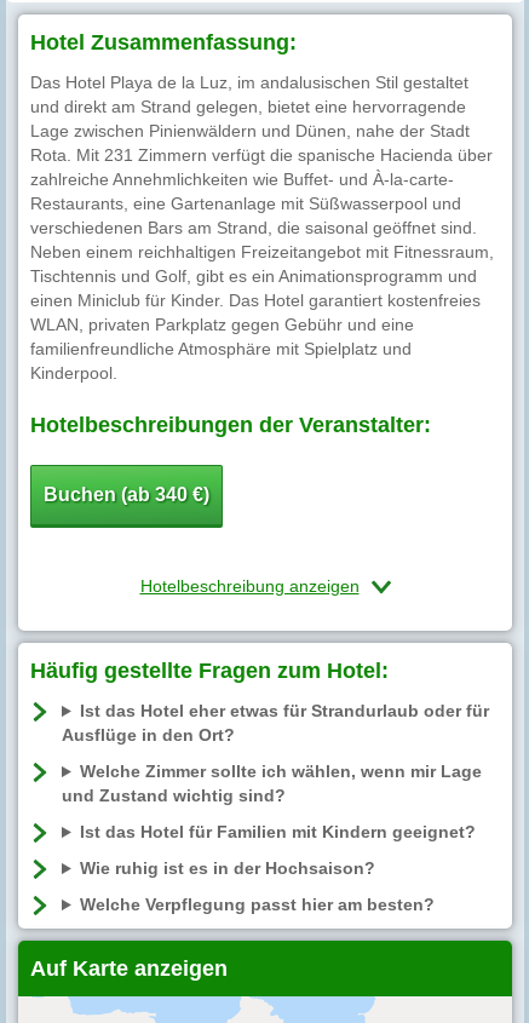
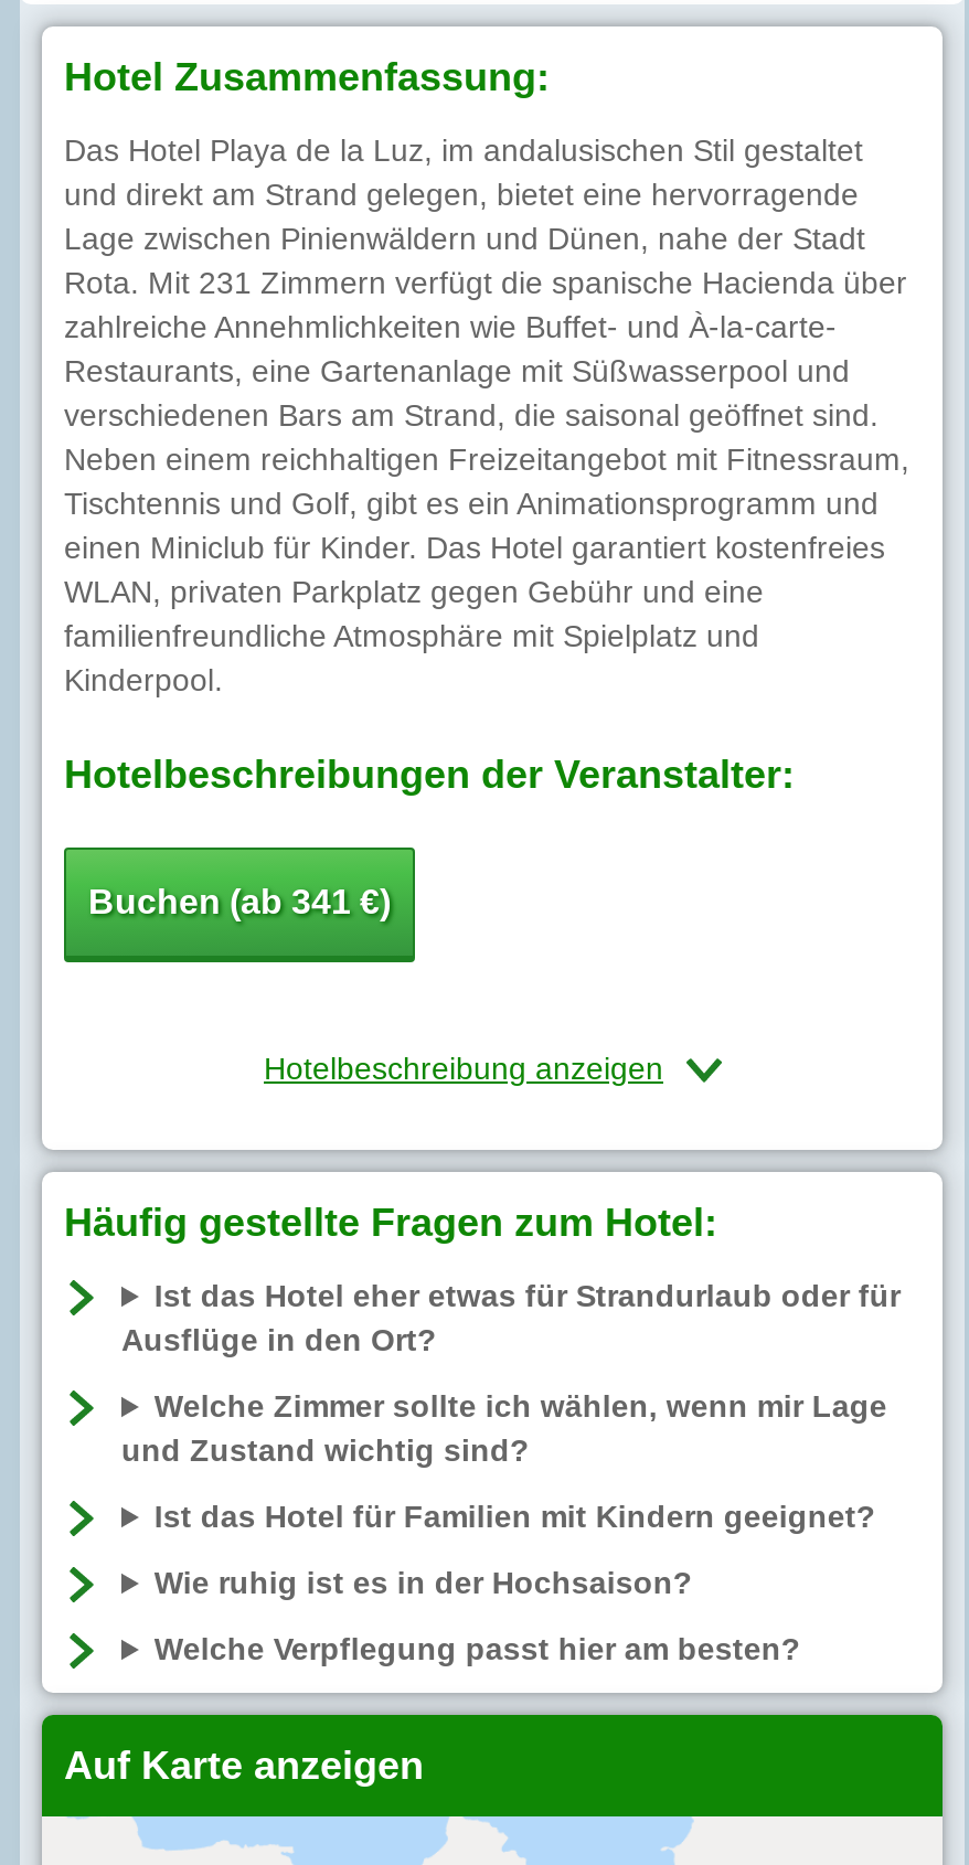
[44,484,209,505] Buchen (ab 340 €) -> [88,882,391,920] Buchen (ab 341 €)

